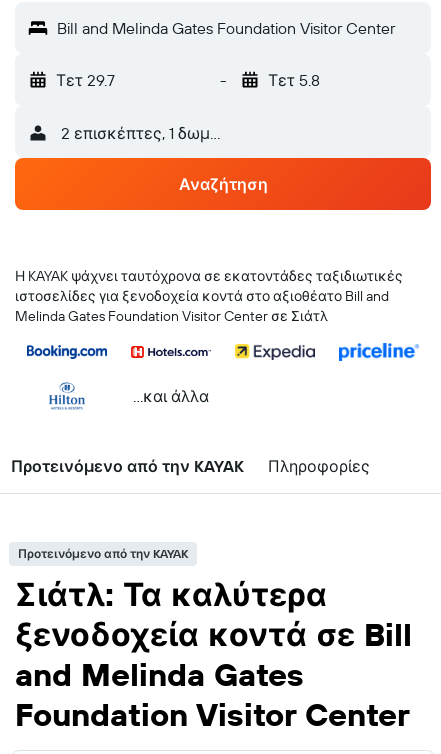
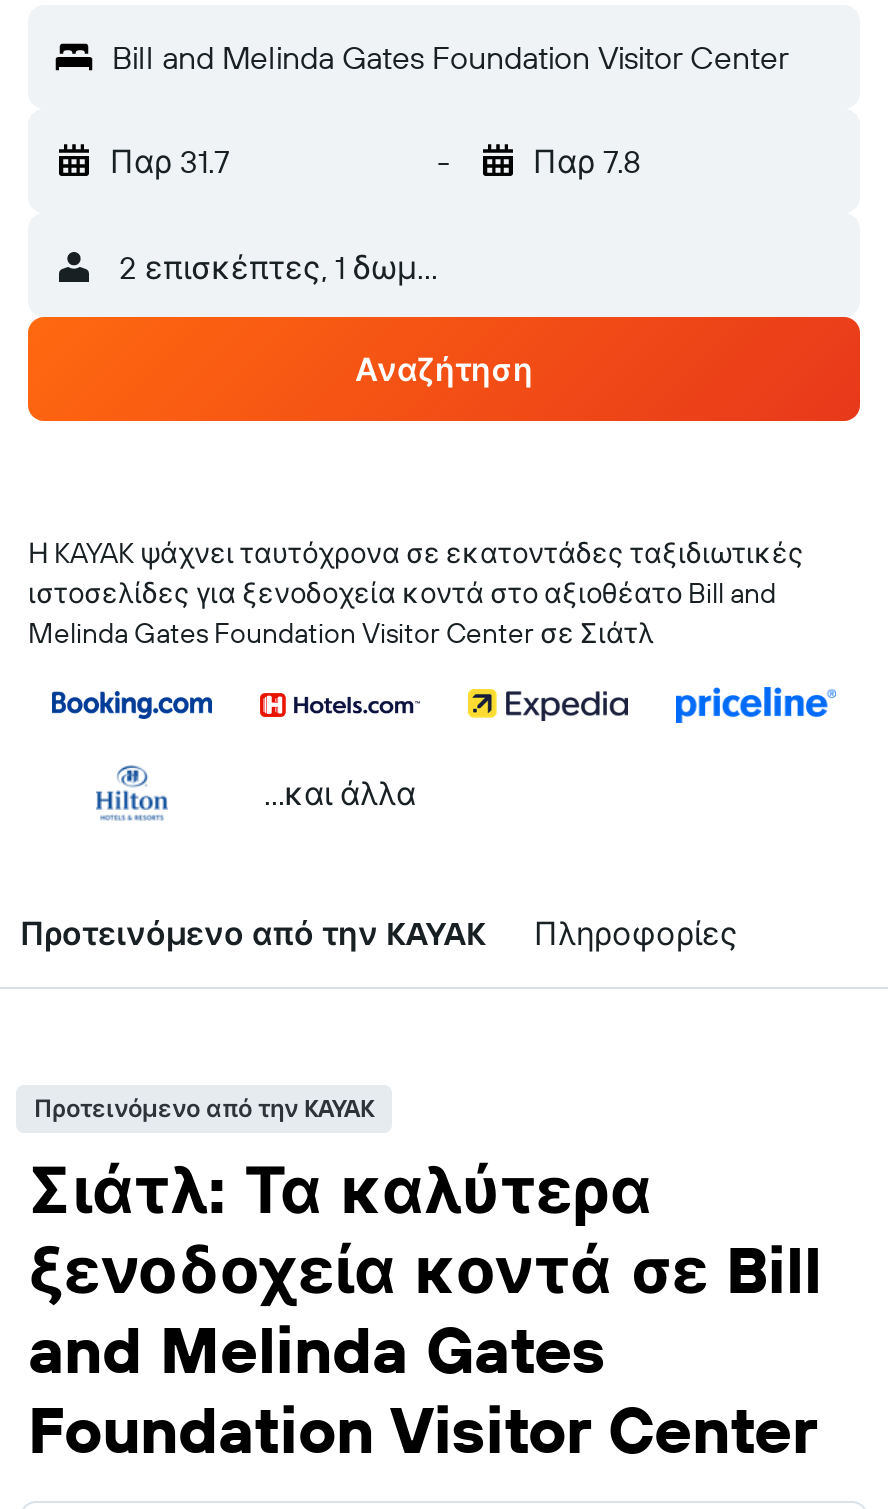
[56,70,115,90] Τετ 29.7 -> [110,141,230,181] Παρ 31.7
[267,70,319,90] Τετ 5.8 -> [533,141,641,181] Παρ 7.8

